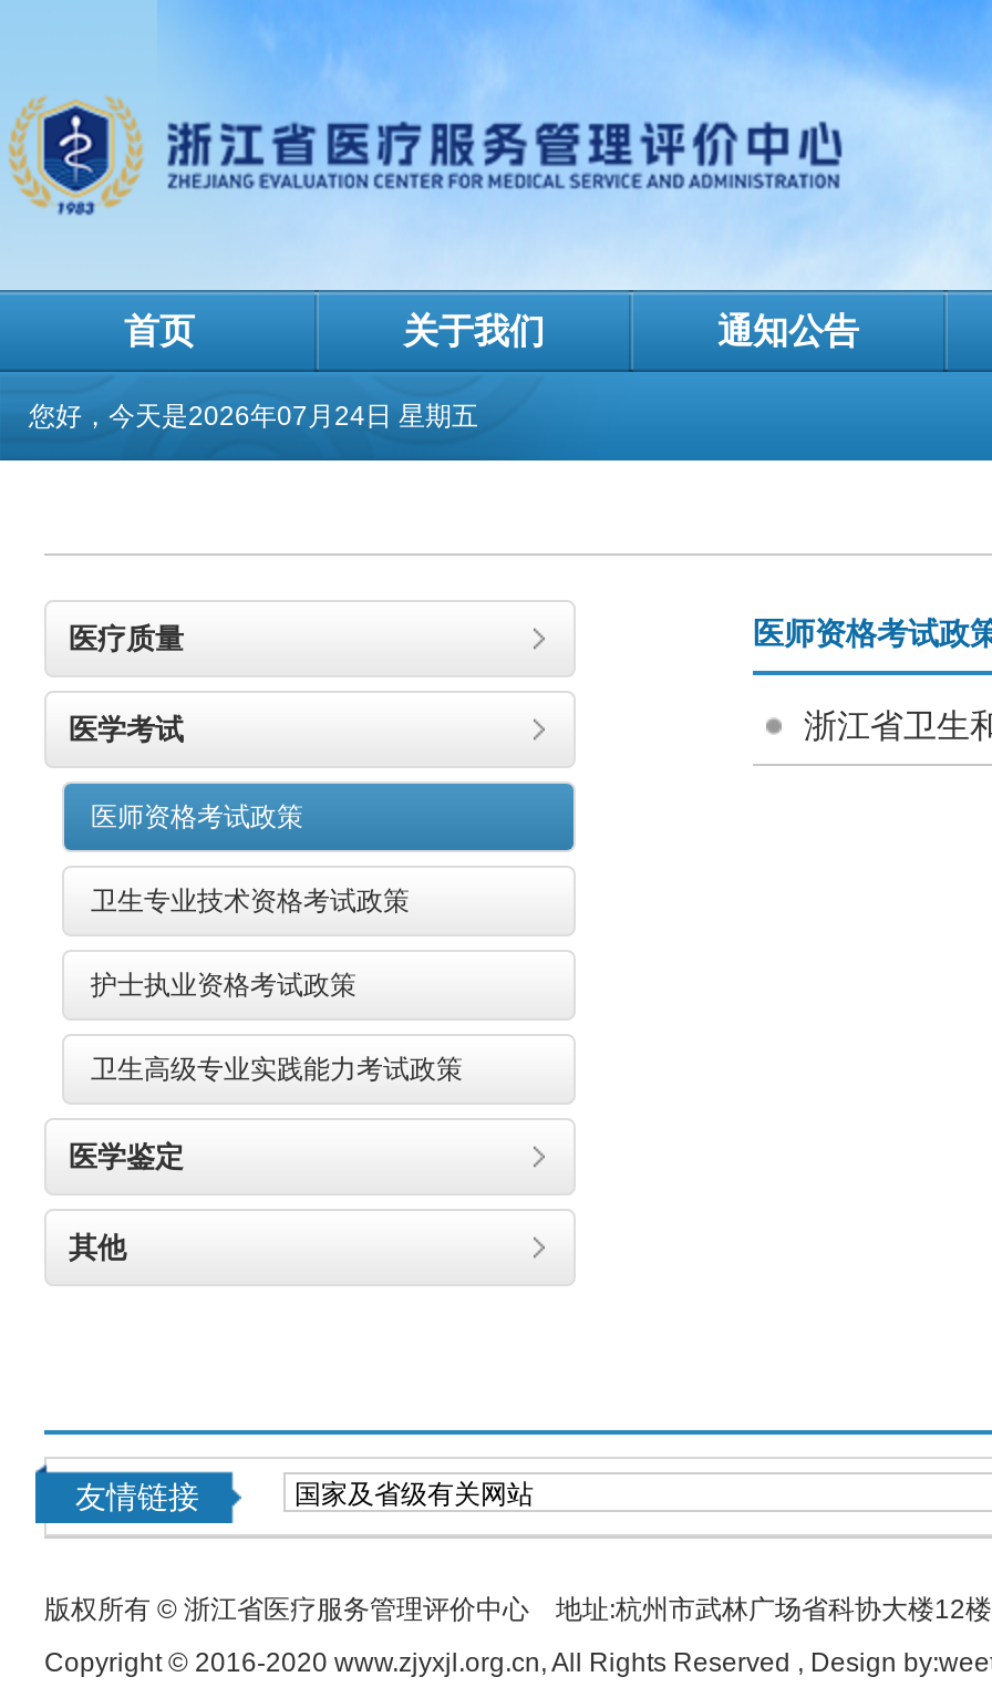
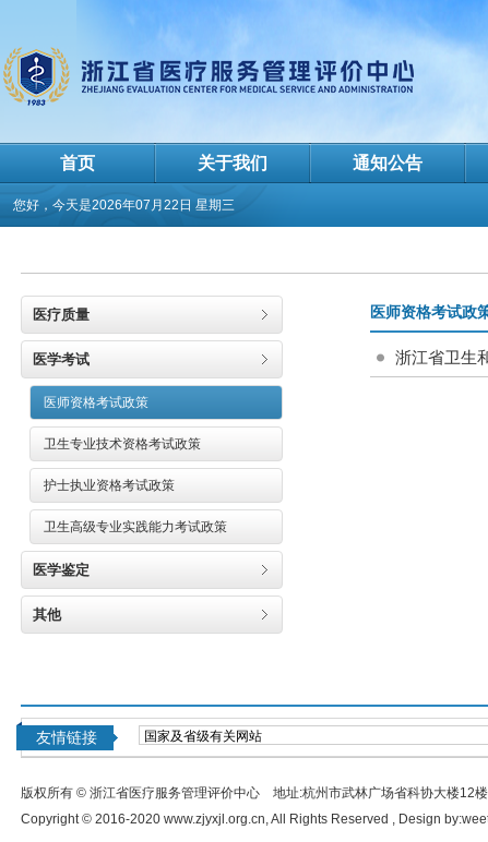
[29,401,478,432] 您好，今天是2026年07月24日 星期五 -> [13,197,235,213] 您好，今天是2026年07月22日 星期三

